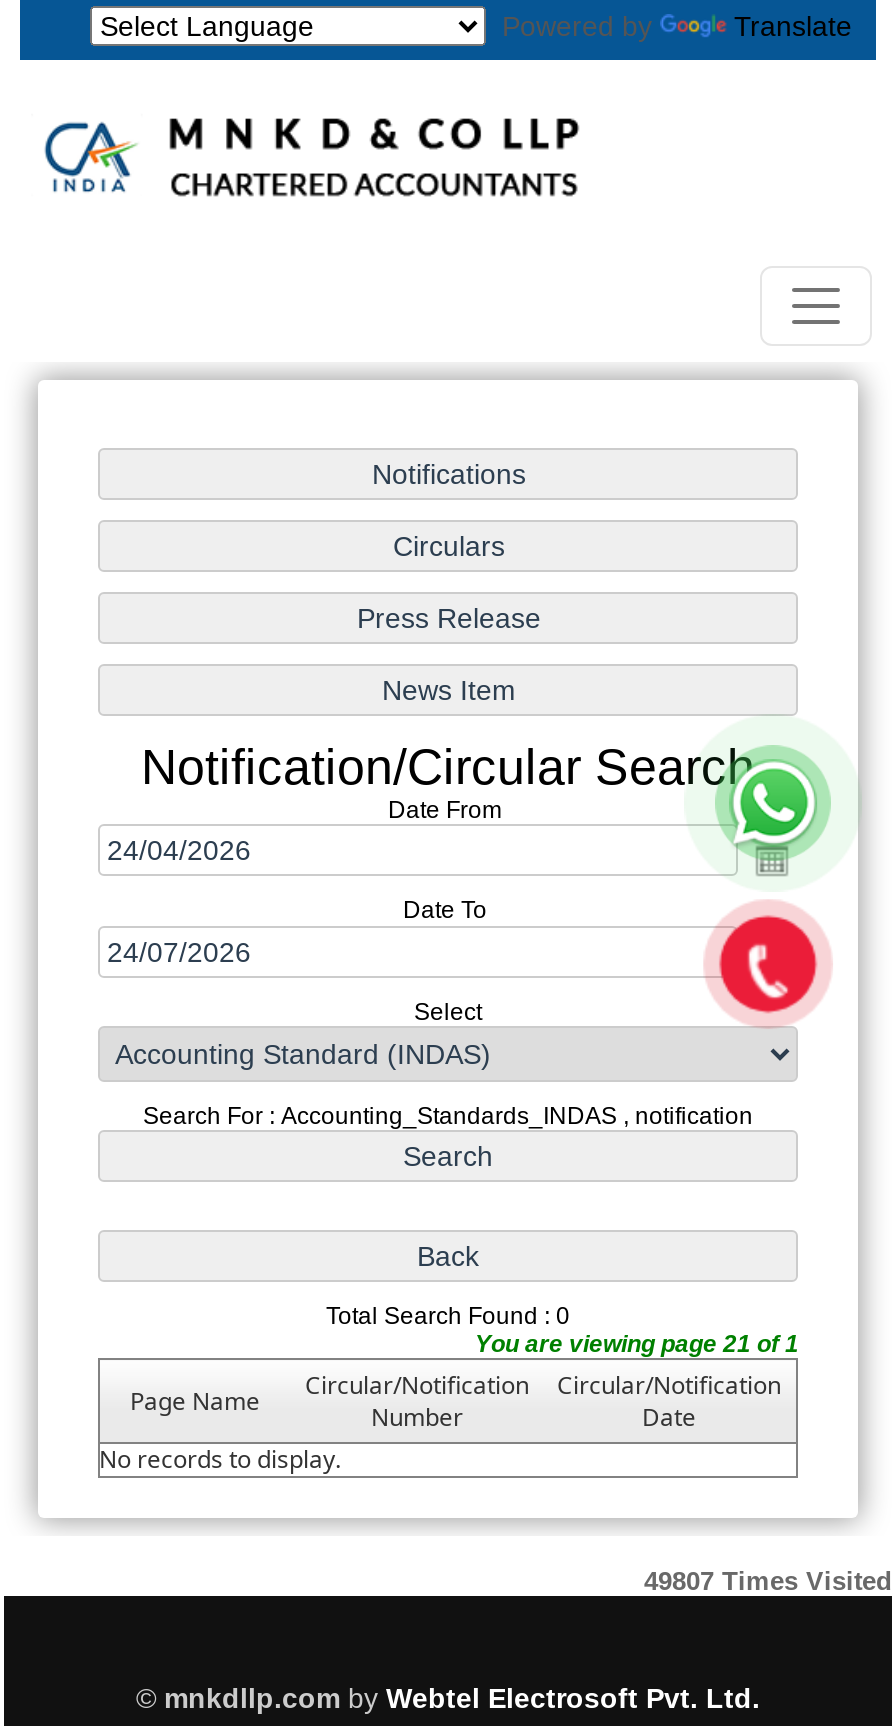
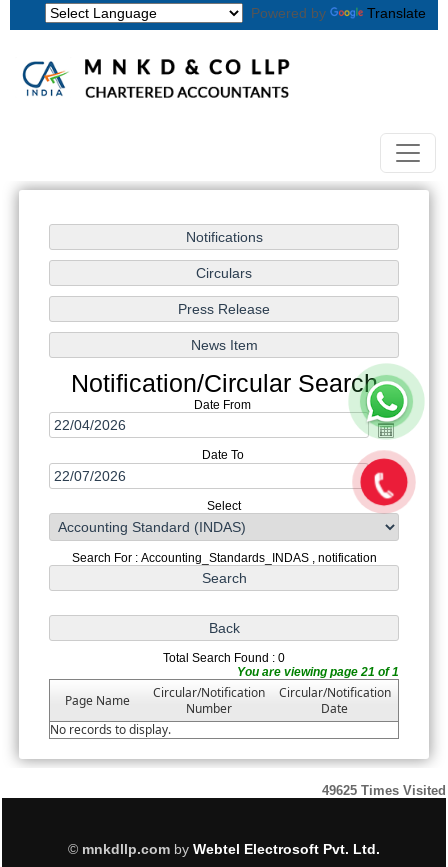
[644,1566,892,1596] 49807 Times Visited -> [322,783,446,798] 49625 Times Visited

